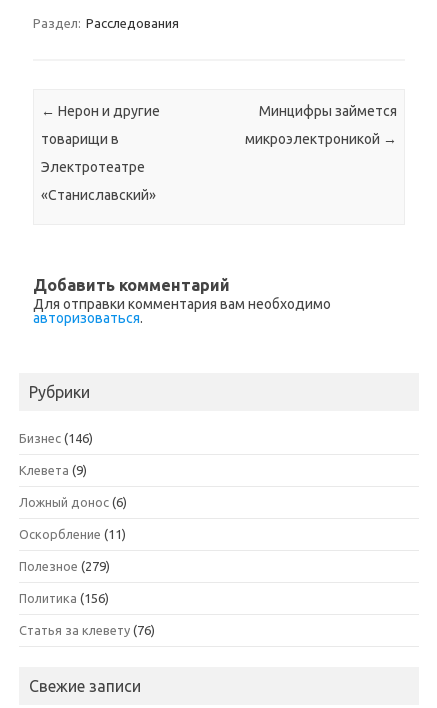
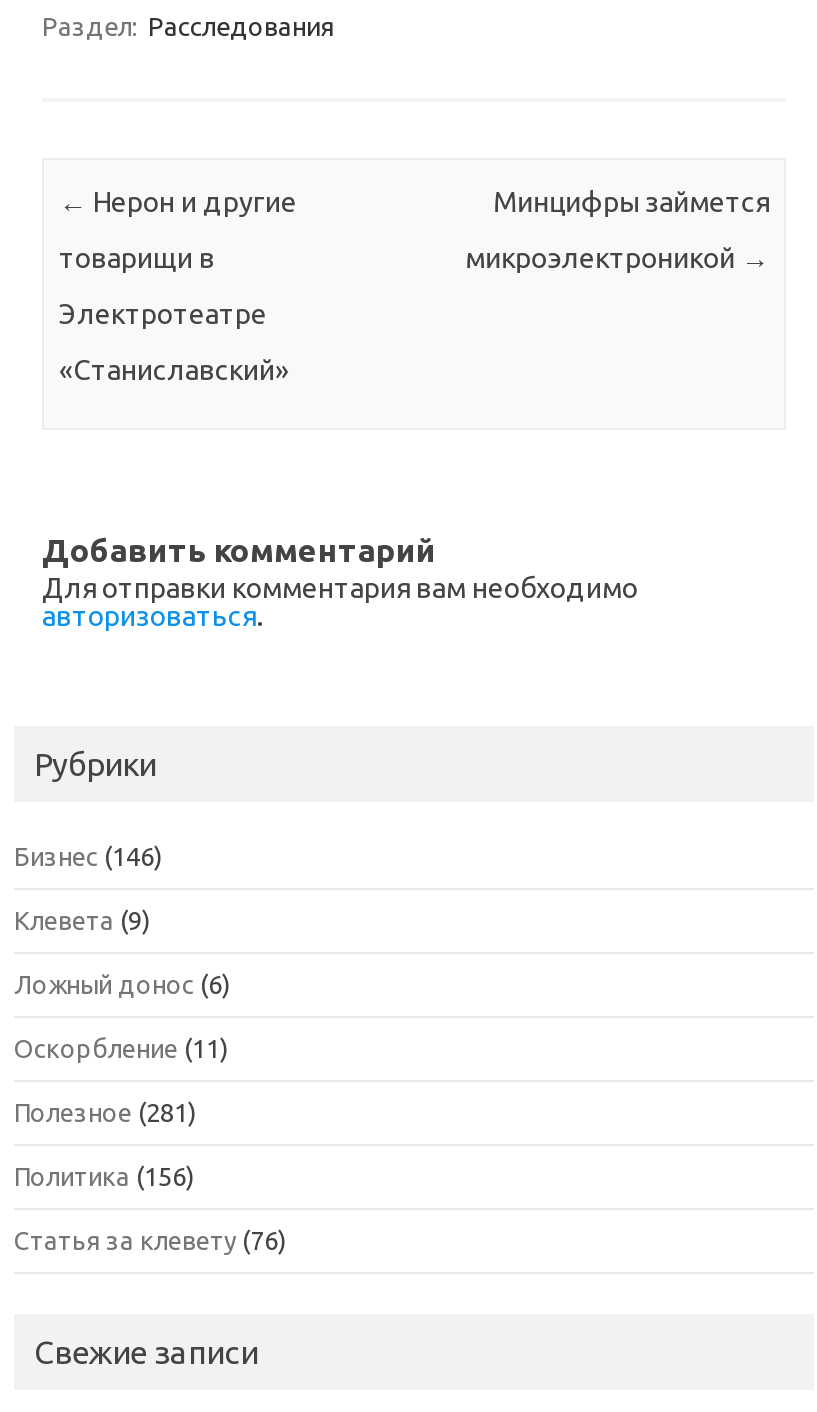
[19,559,110,573] Полезное (279) -> [14,1098,196,1126] Полезное (281)

